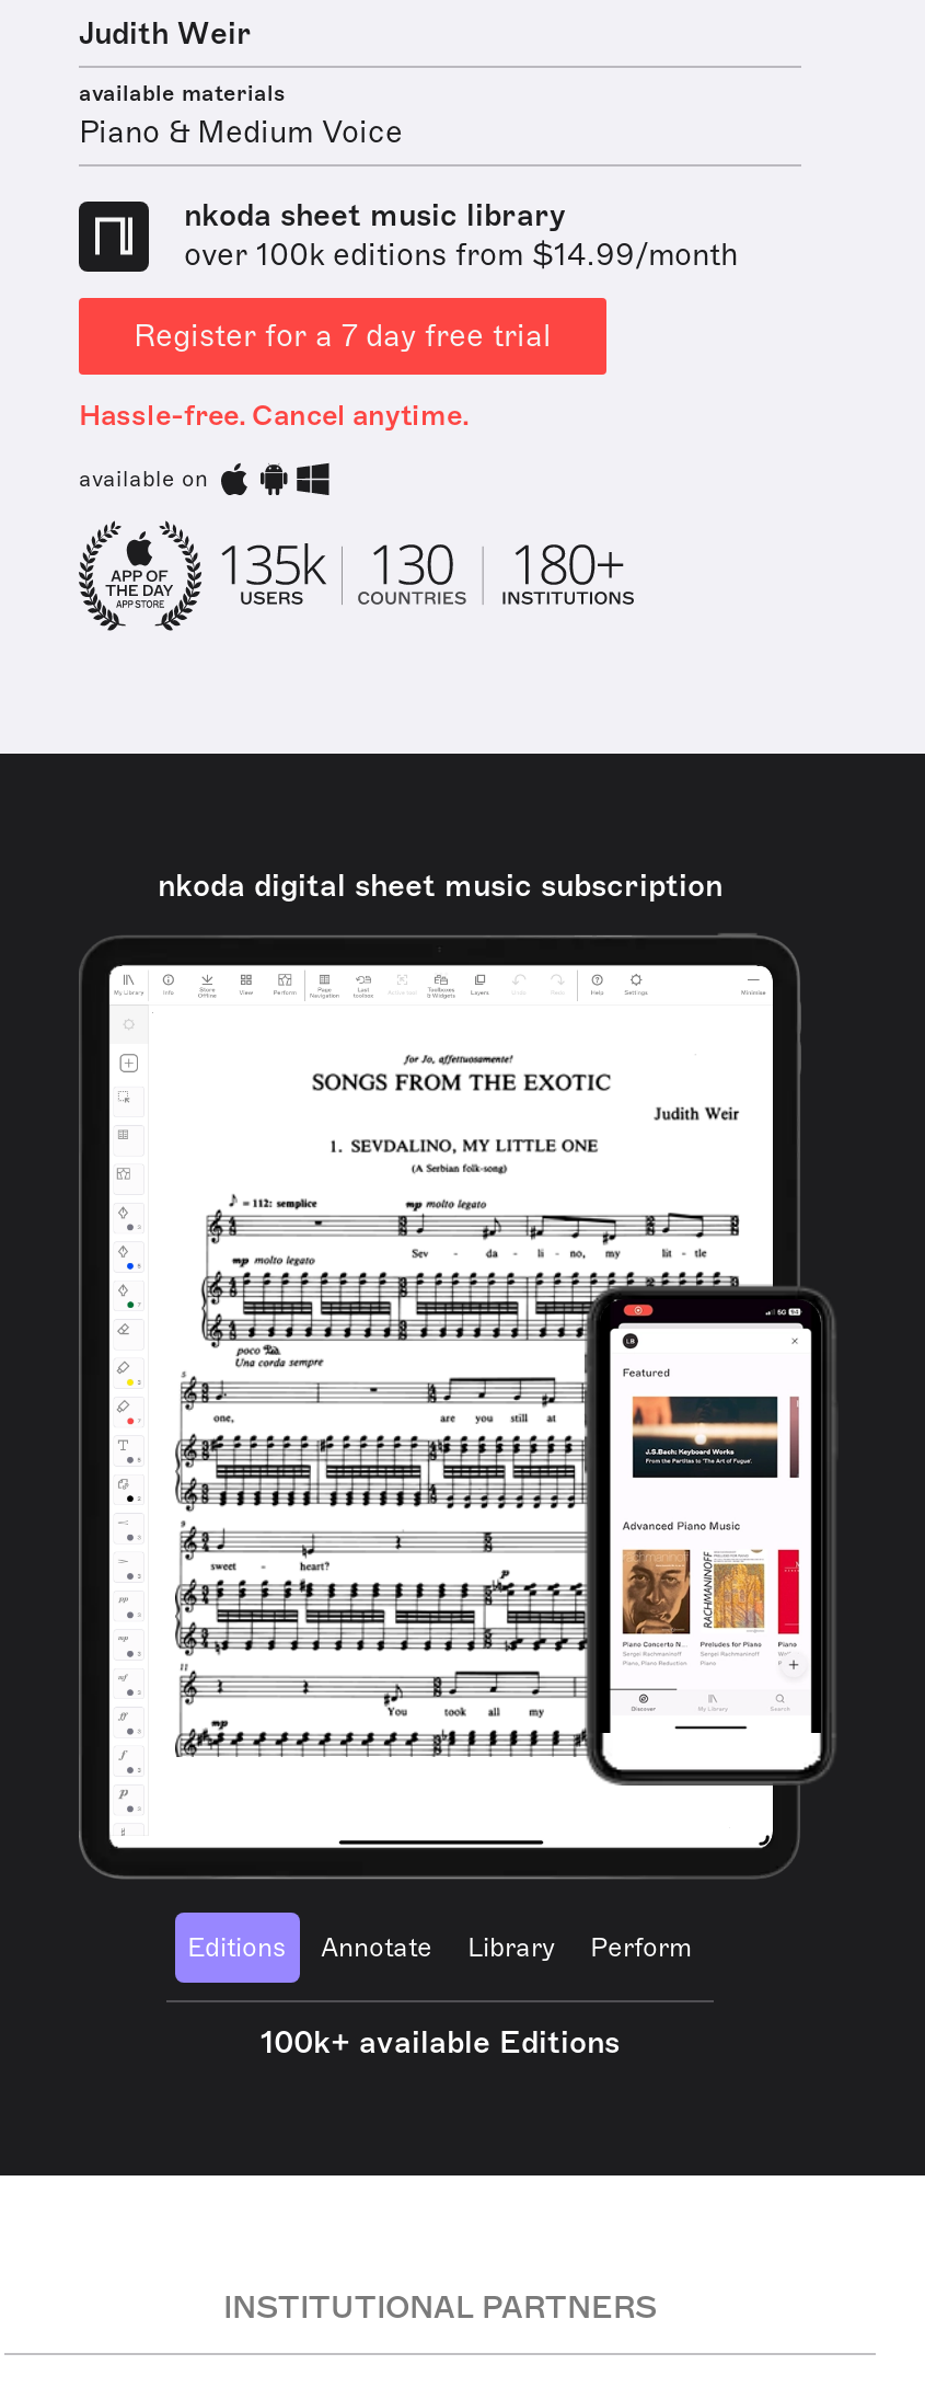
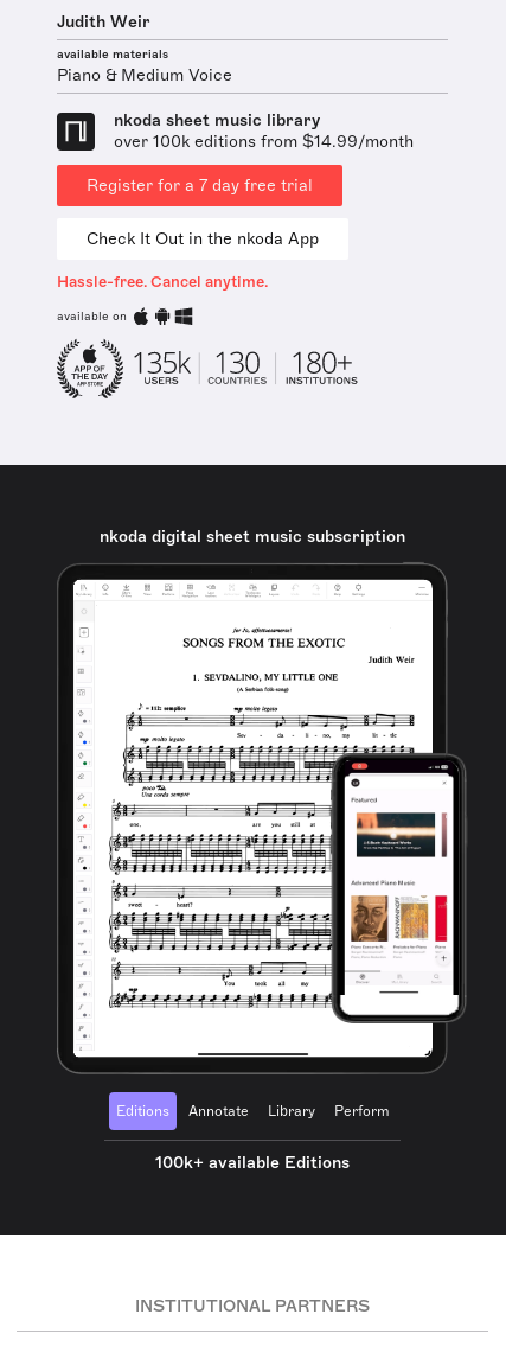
none -> [87,229,319,249] Check It Out in the nkoda App

